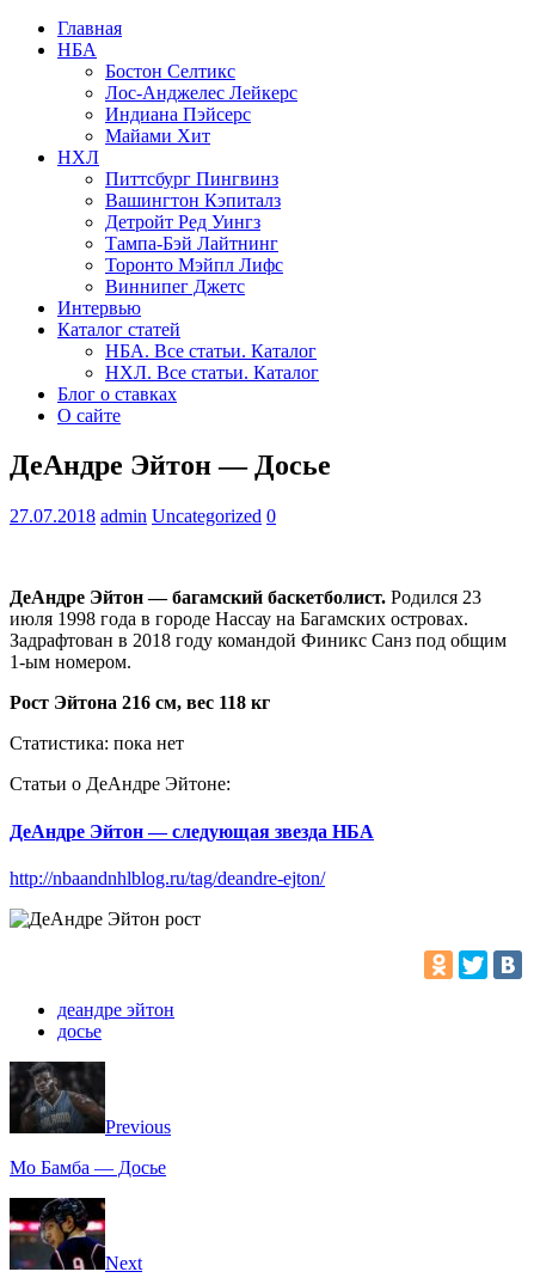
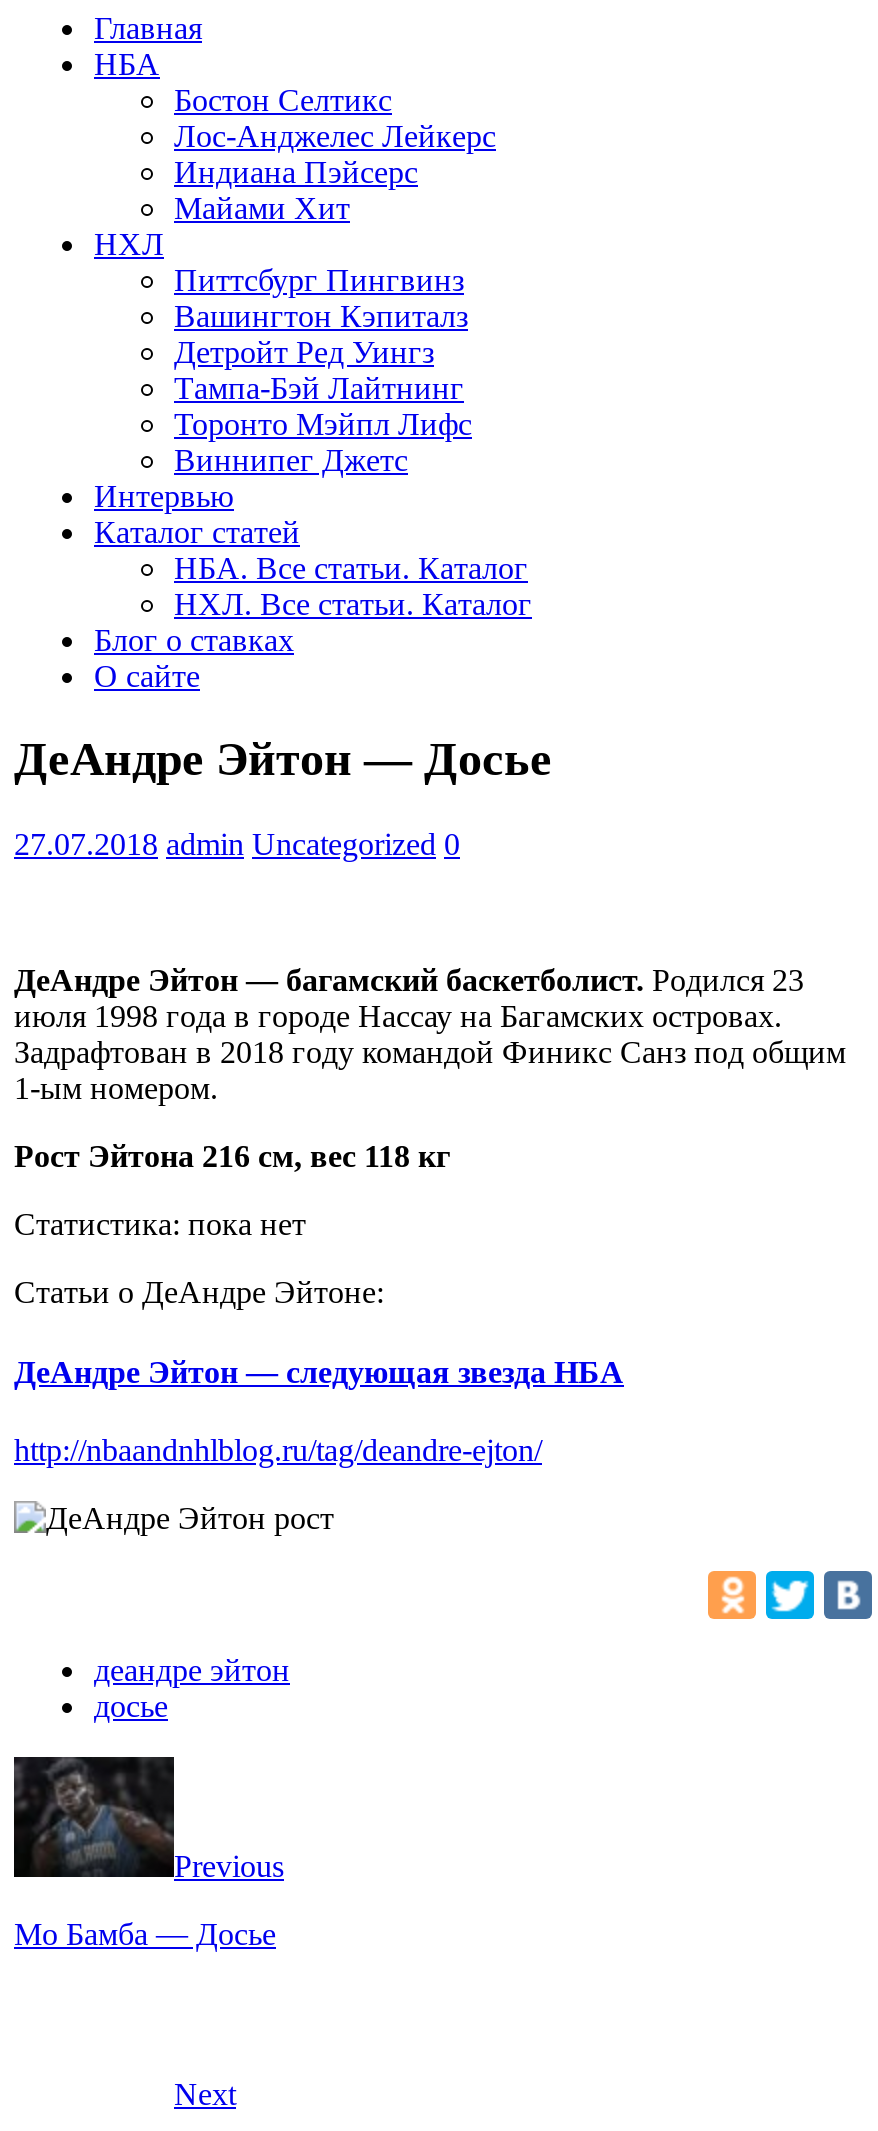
[8,1197,106,1271] [image] -> none

